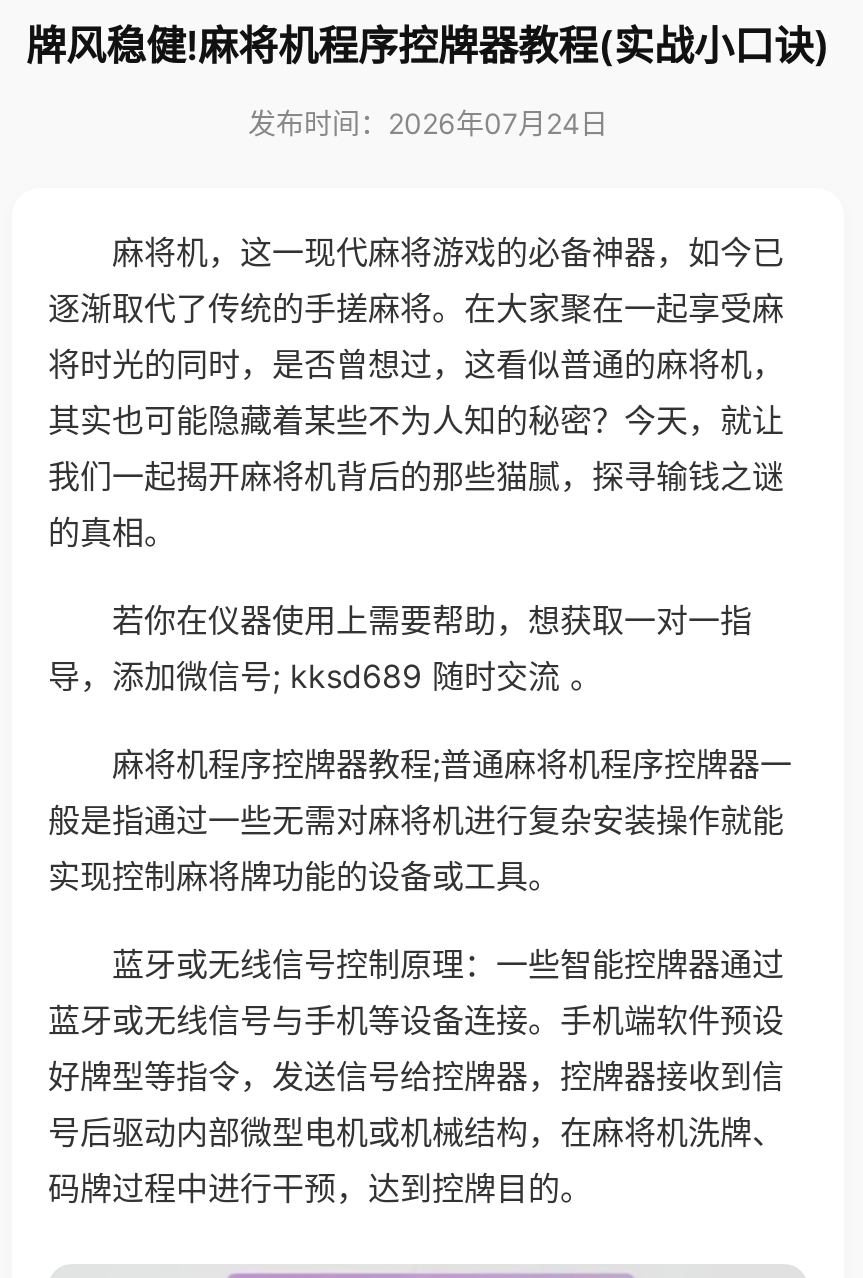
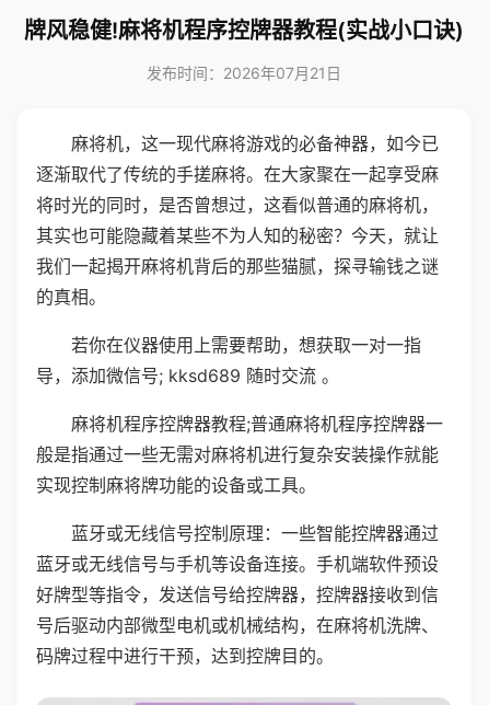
[248,106,608,140] 发布时间：2026年07月24日 -> [147,63,341,82] 发布时间：2026年07月21日

